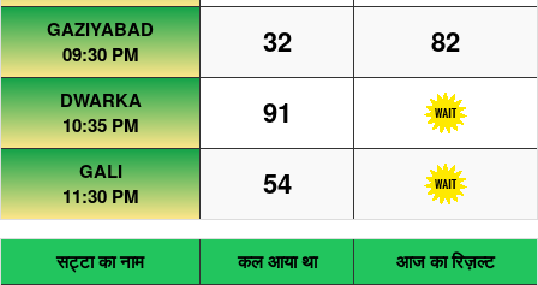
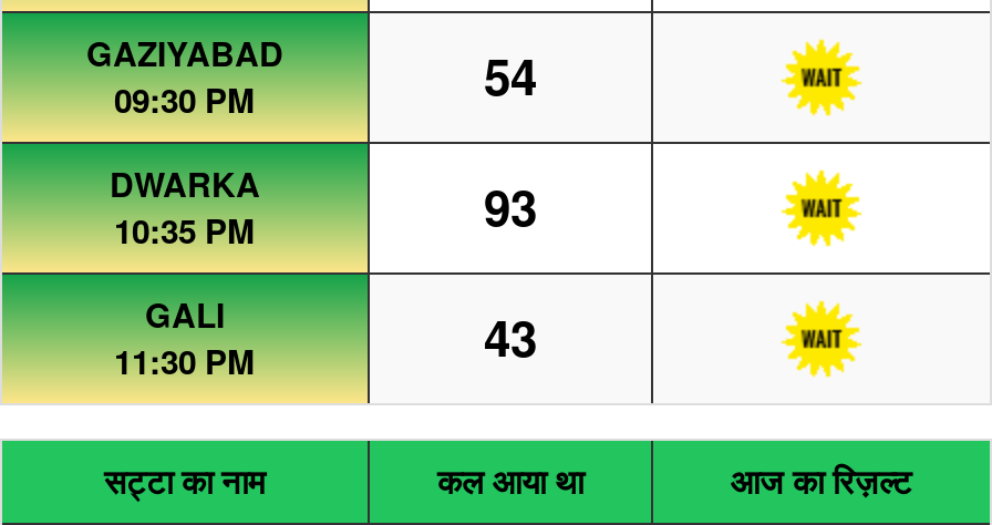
[262,22,460,60] 32 | 82 -> [484,40,537,111] 54
[262,93,291,131] 91 -> [484,171,537,241] 93
[262,164,291,202] 54 -> [484,301,537,372] 43

